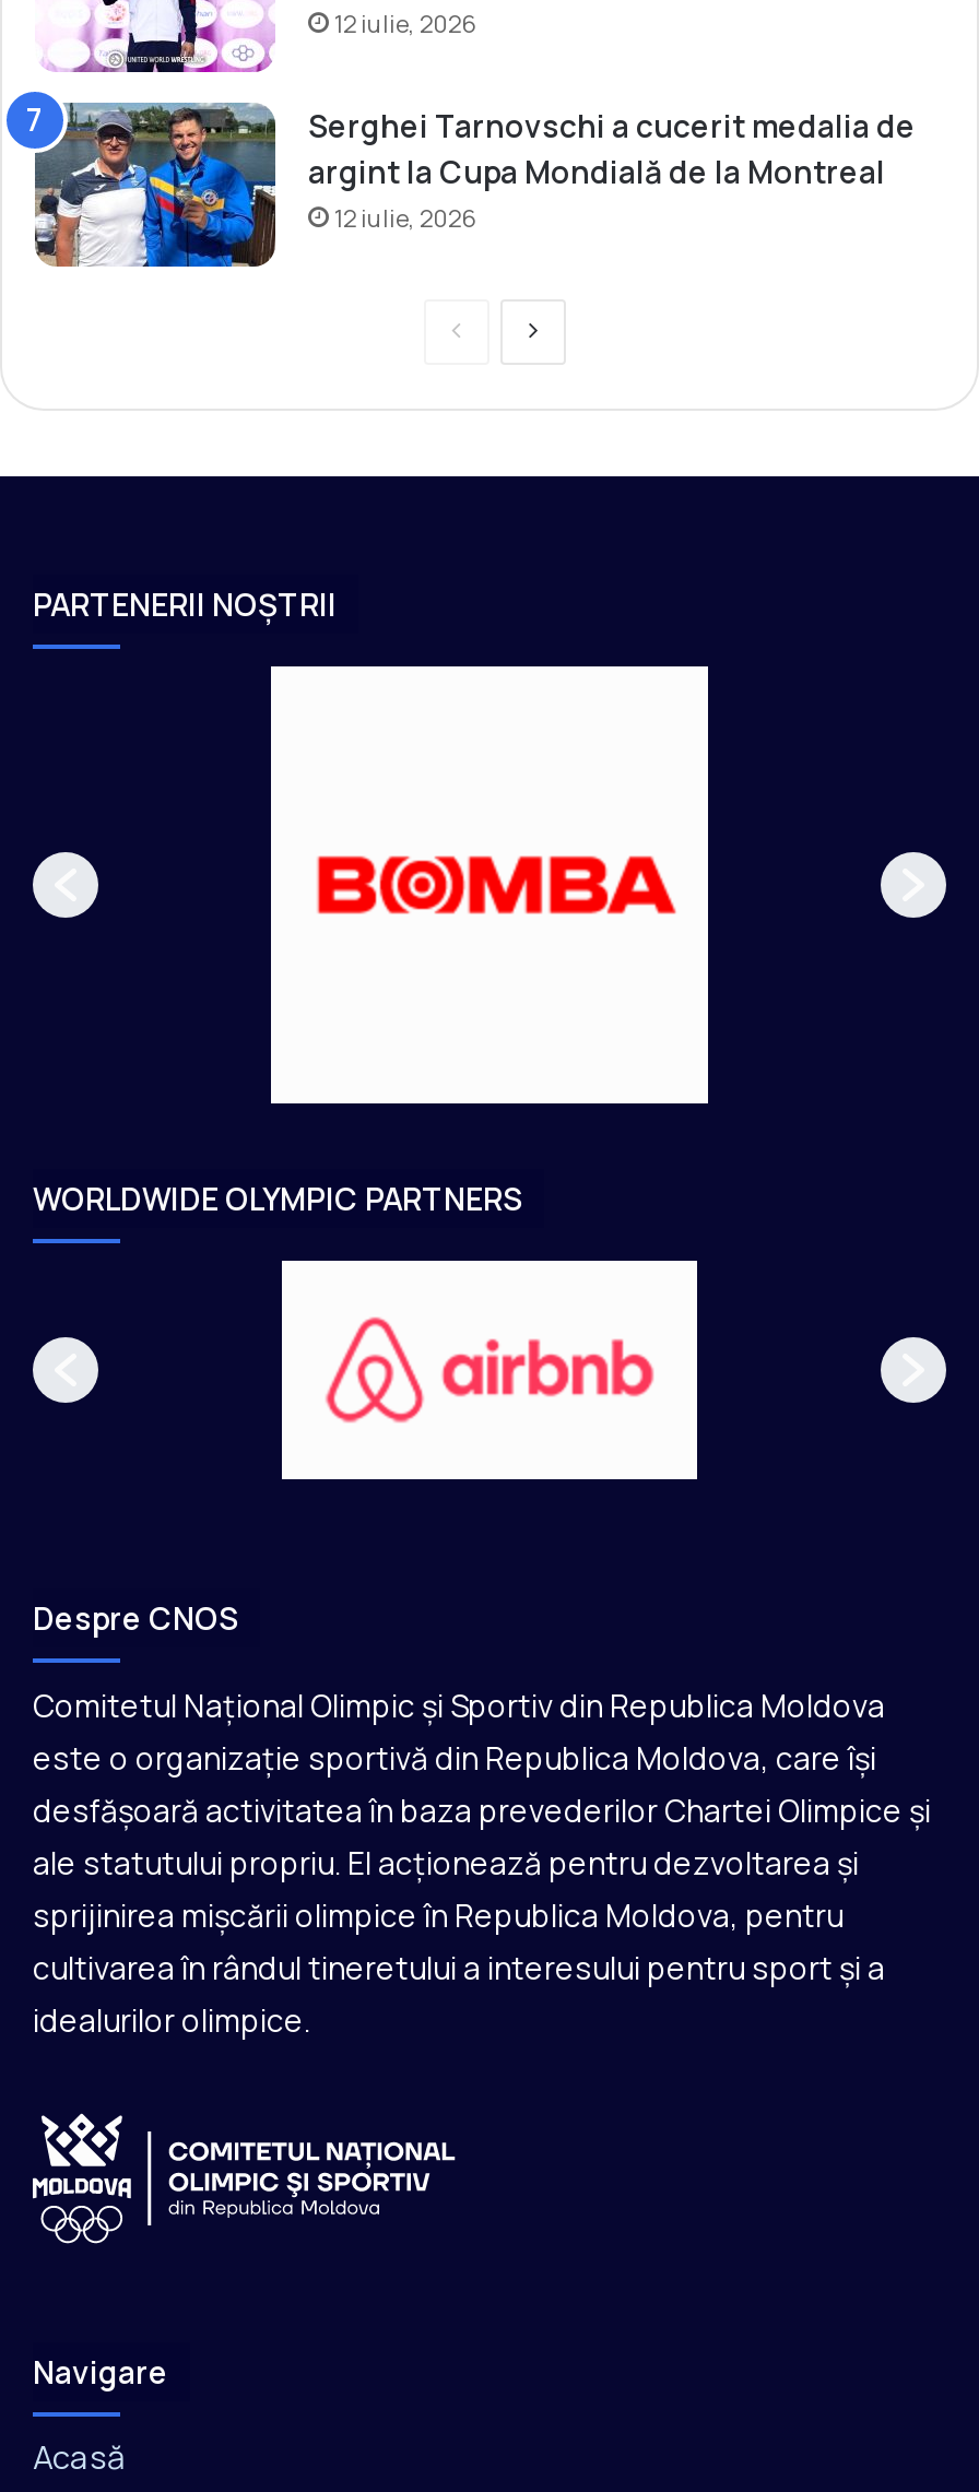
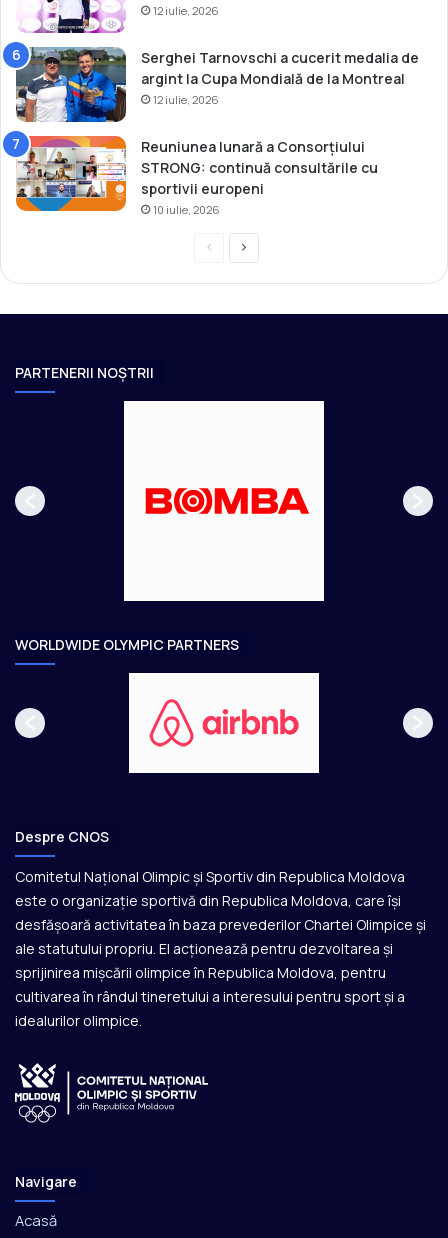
none -> [3,130,378,216] [image] | Reuniunea lunară a Consorțiului | STRONG: continuă consultările cu | sportivii europeni | 10 iulie, 2026

